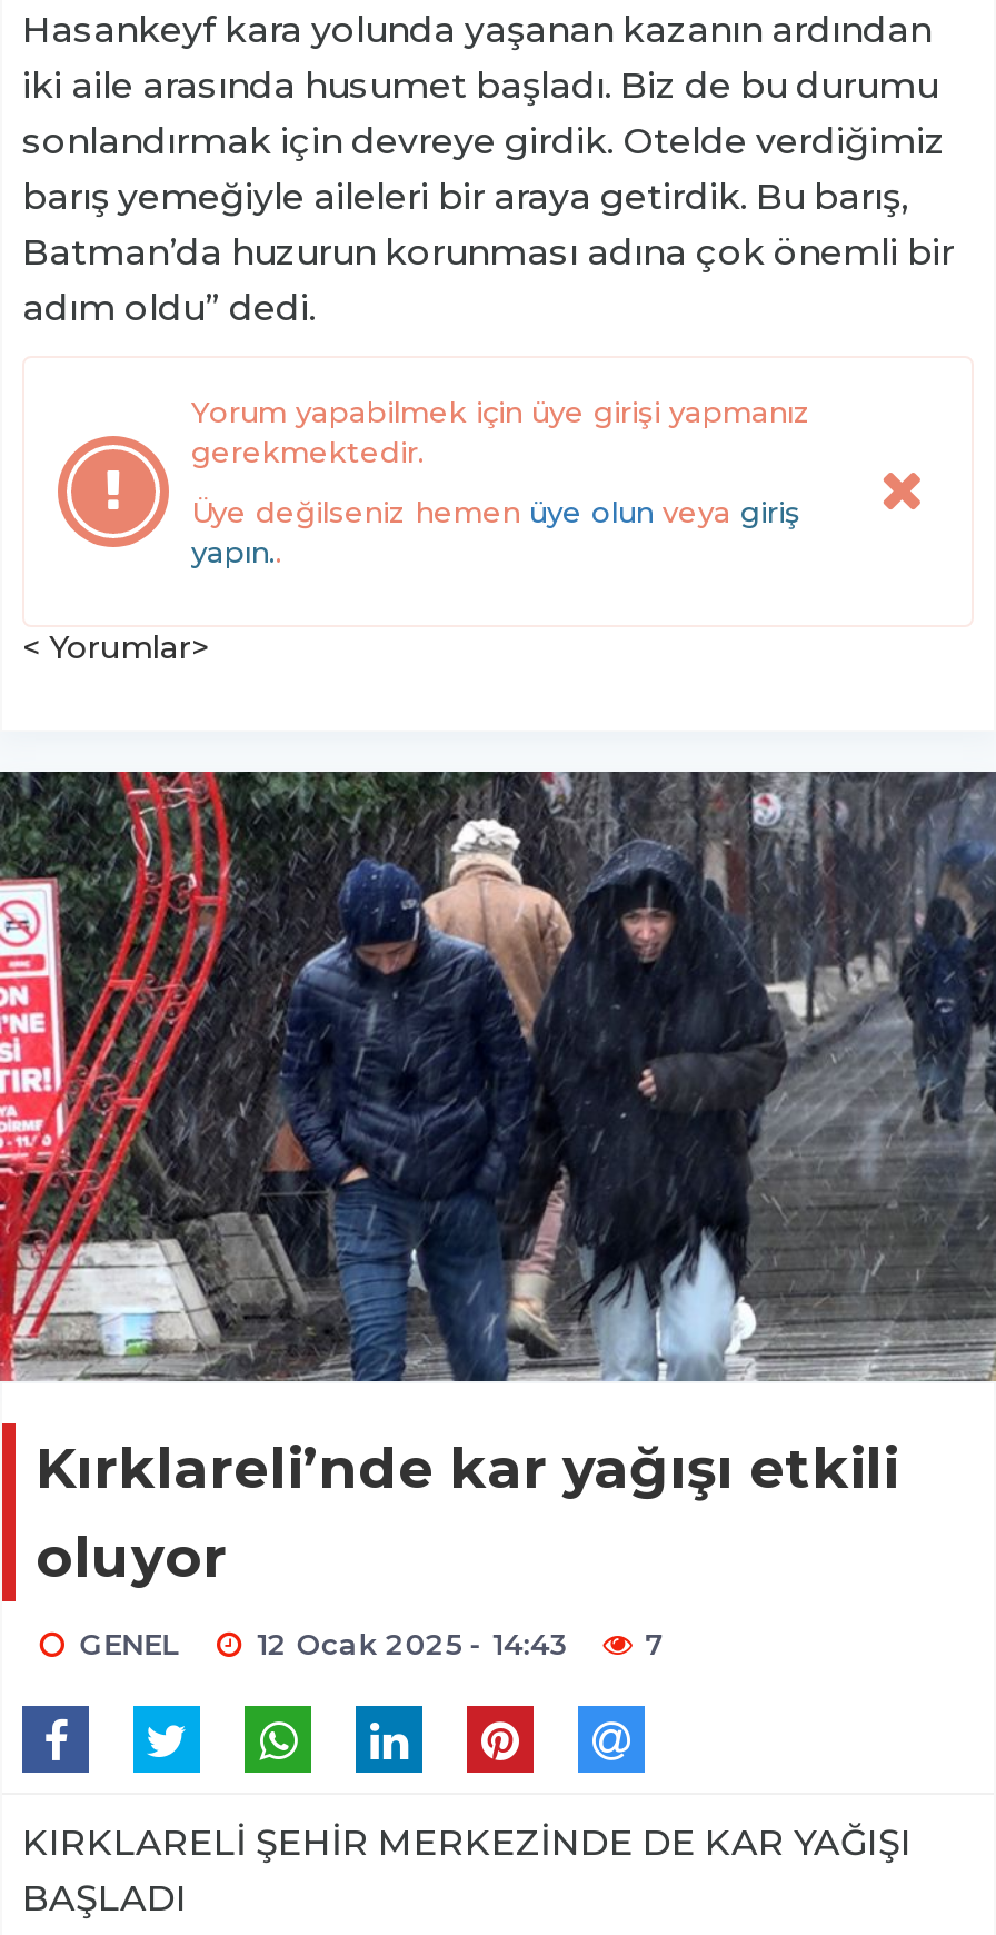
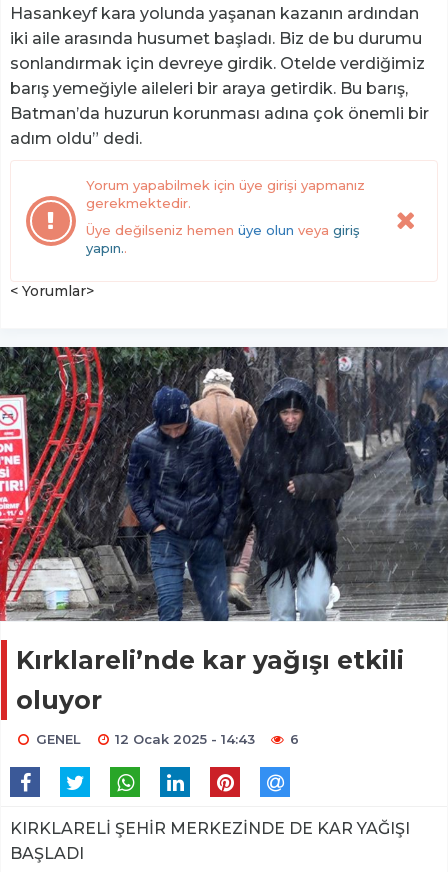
[645,1626,665,1661] 7 -> [290,731,299,747] 6

